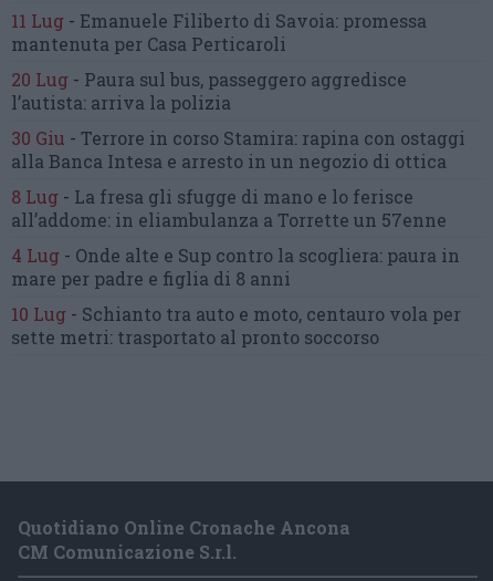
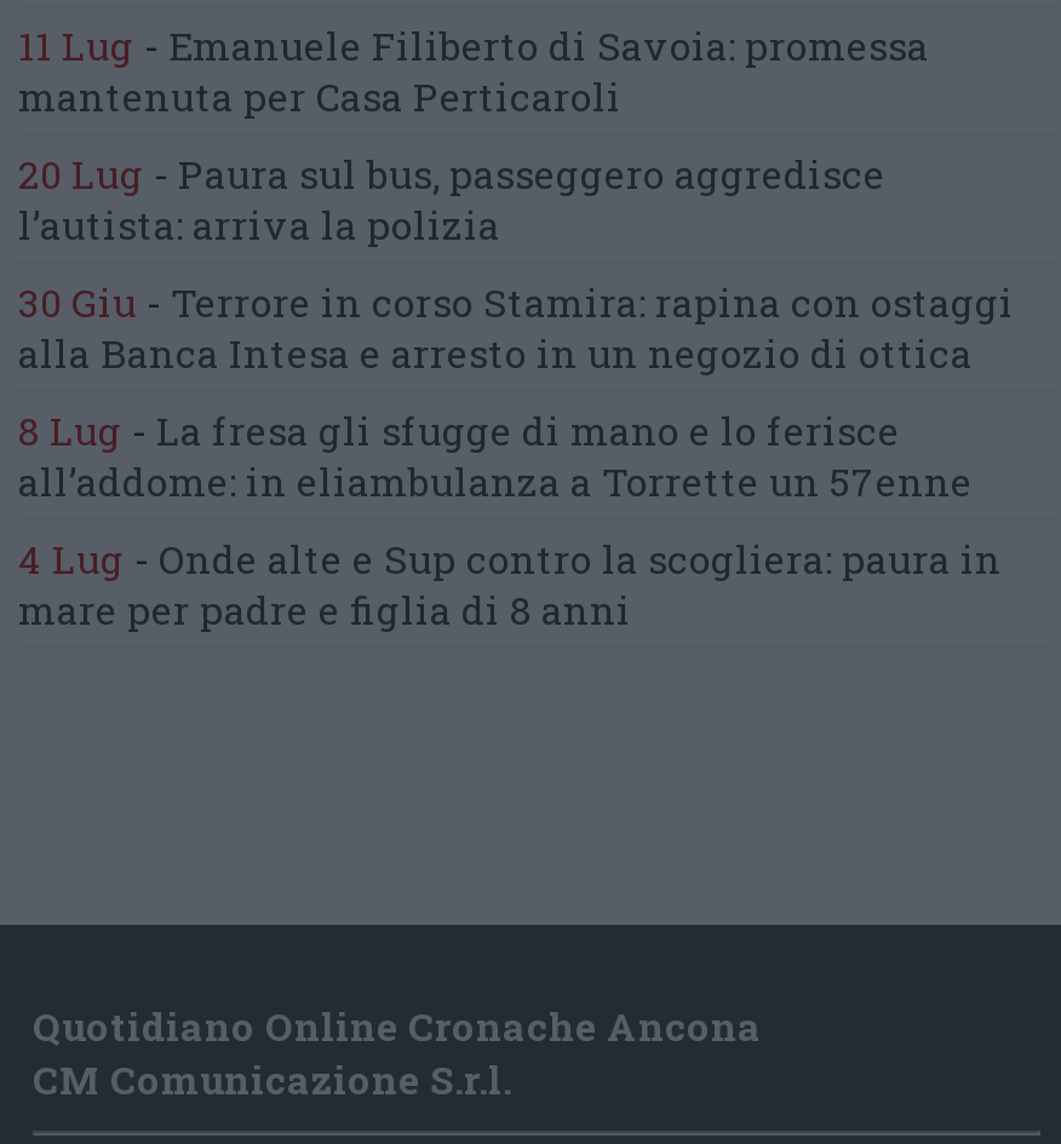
[11,302,461,349] 10 Lug - Schianto tra auto e moto, centauro vola per | sette metri: trasportato al pronto soccorso -> none

